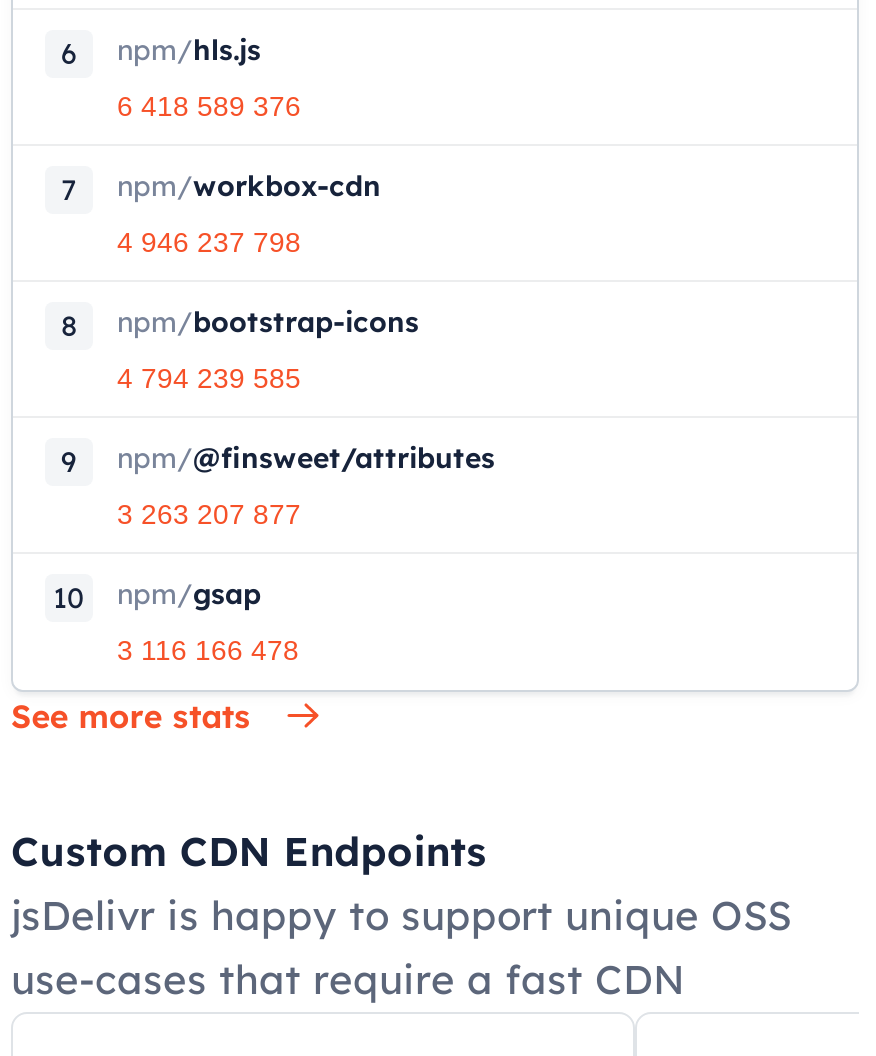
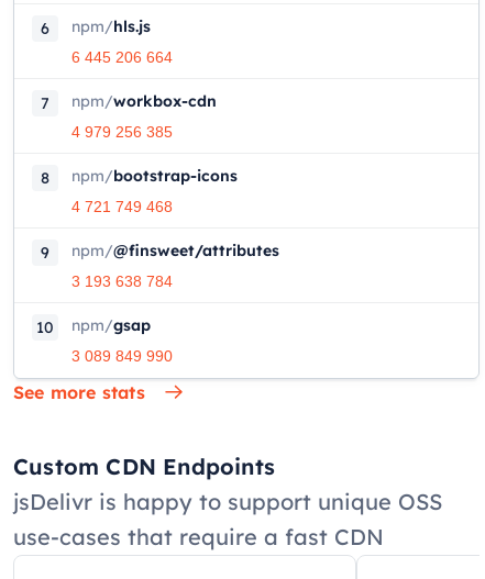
[117,90,301,122] 6 418 589 376 -> [71,48,173,66] 6 445 206 664
[117,226,301,258] 4 946 237 798 -> [71,123,173,141] 4 979 256 385
[117,362,301,394] 4 794 239 585 -> [71,198,173,215] 4 721 749 468
[117,498,301,530] 3 263 207 877 -> [71,272,173,290] 3 193 638 784
[117,634,299,666] 3 116 166 478 -> [71,347,173,365] 3 089 849 990

